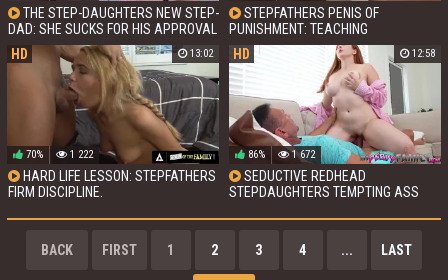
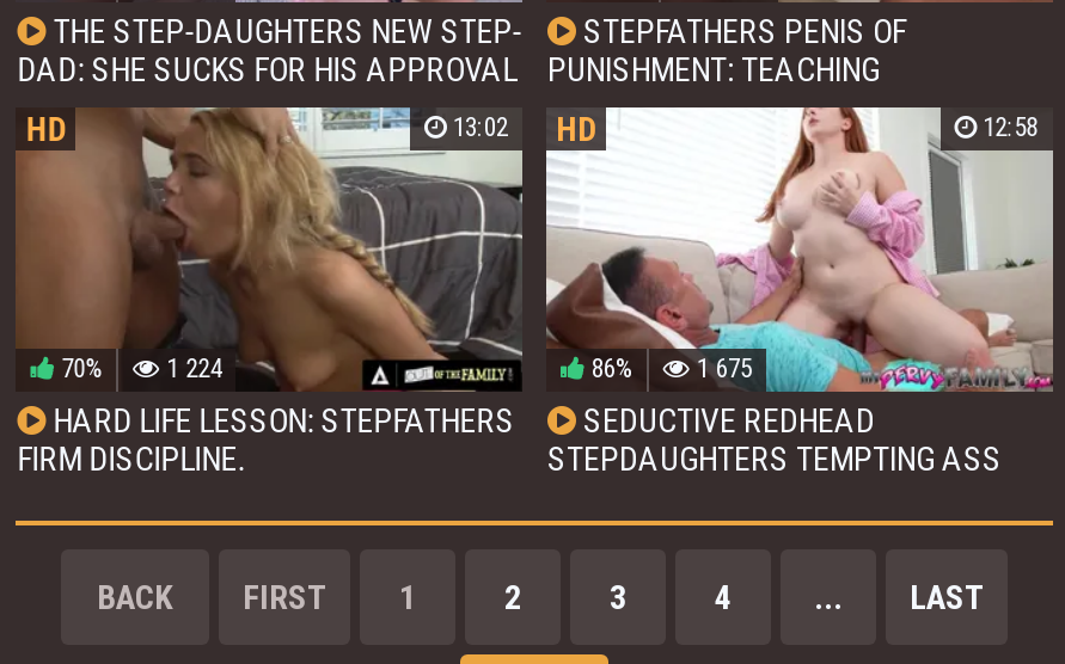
[23,148,93,161] 70% 1 222 -> [54,354,222,385] 70% 1 224
[245,148,315,161] 86% 1 672 -> [584,354,752,385] 86% 1 675

